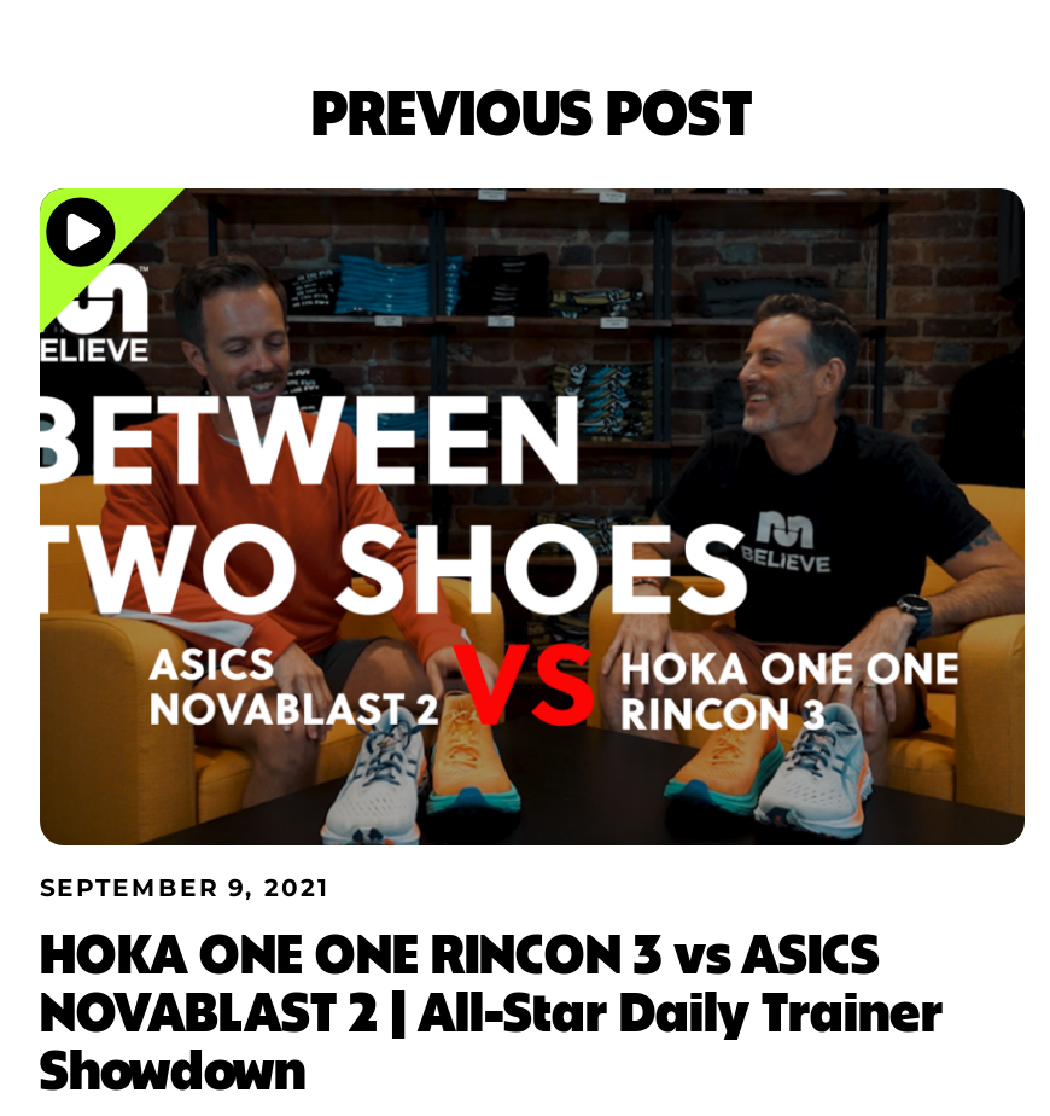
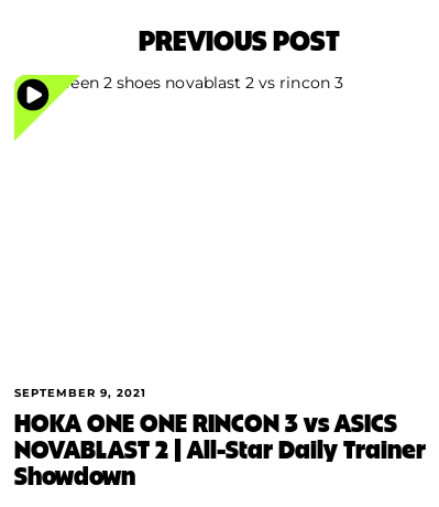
[37,185,1027,849] [image] -> none

